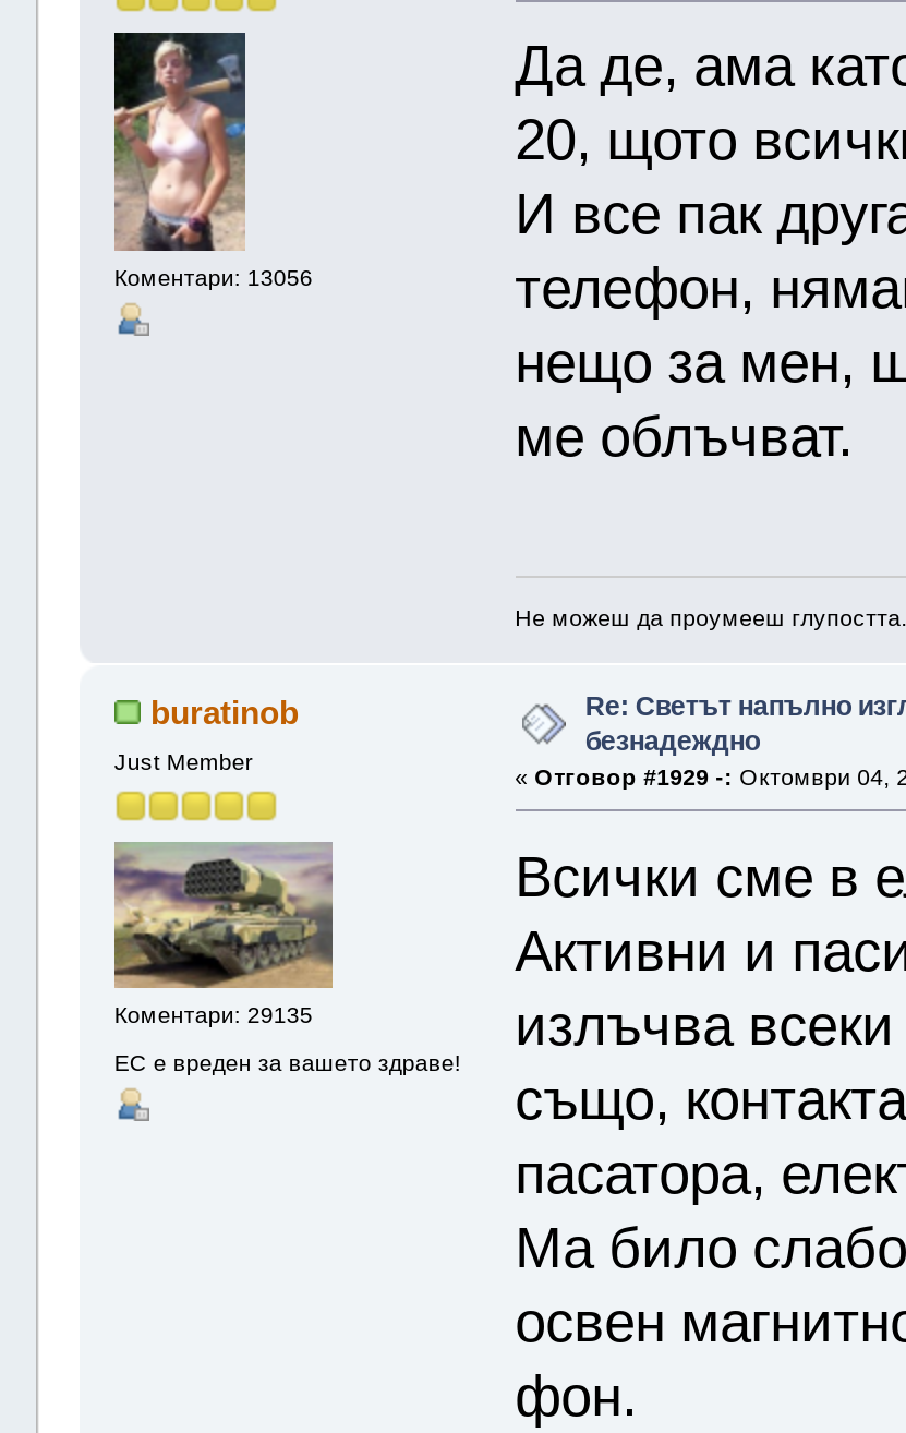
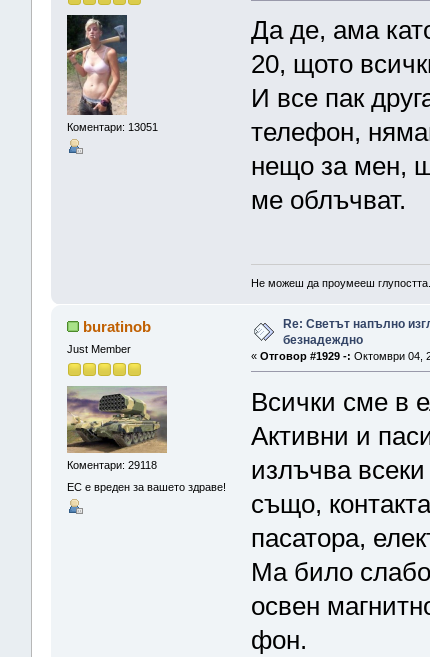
[114,264,313,290] Коментари: 13056 -> [67,121,158,133] Коментари: 13051
[114,1002,313,1028] Коментари: 29135 -> [67,459,157,471] Коментари: 29118

